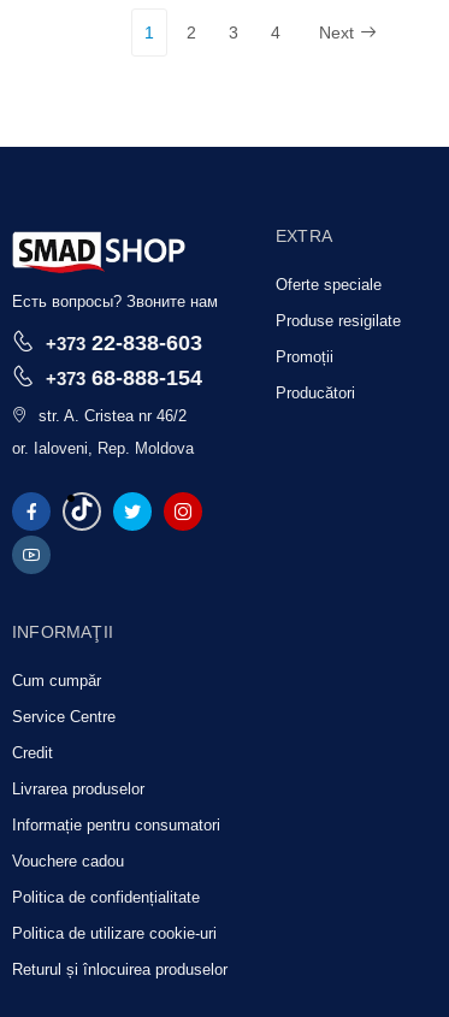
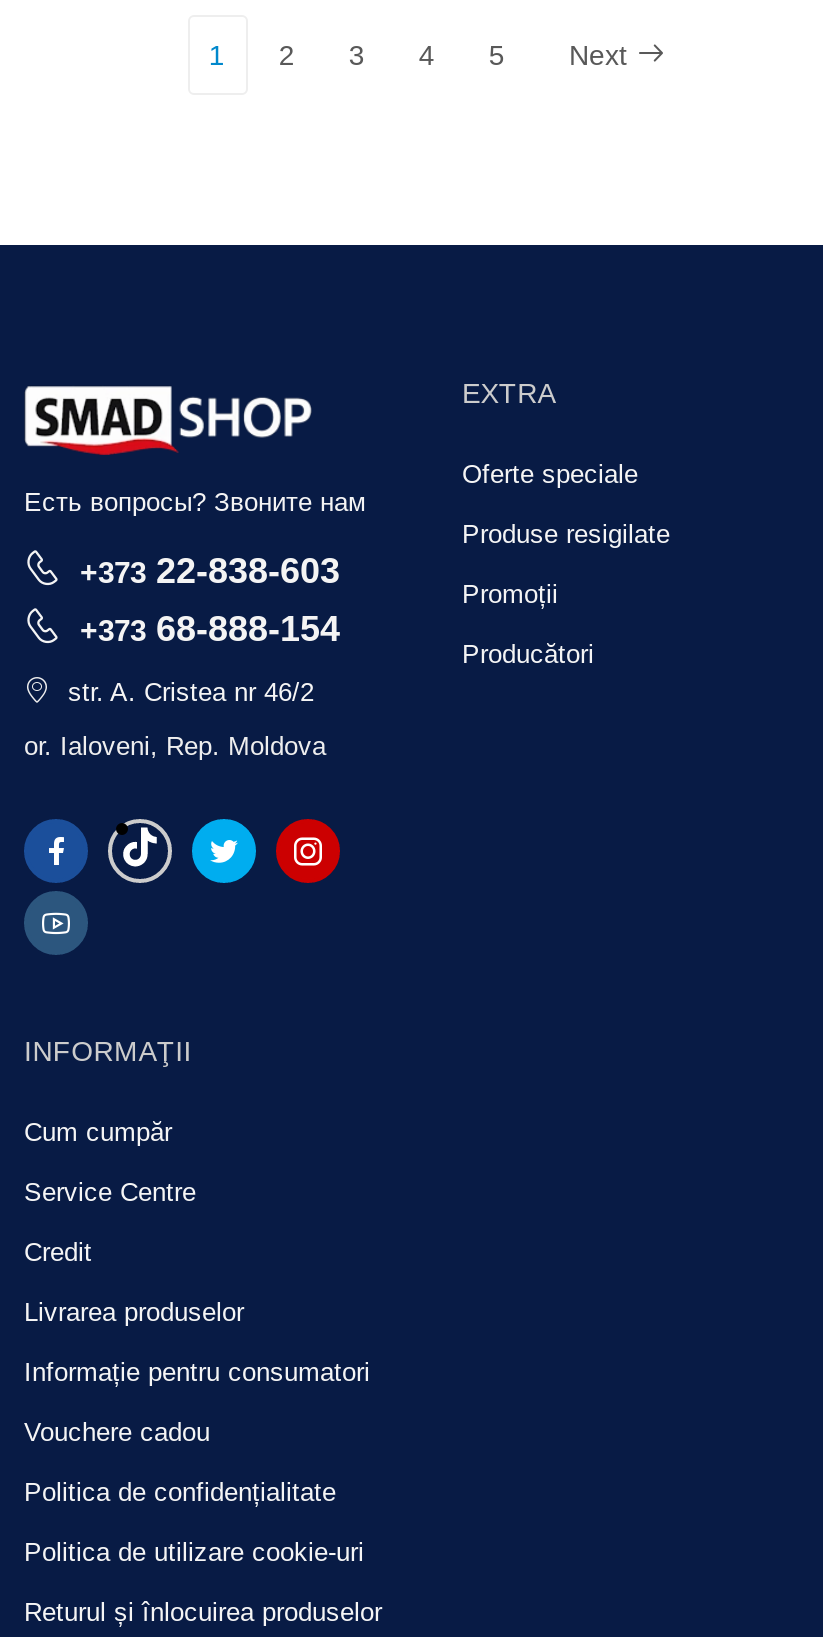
none -> [489,39,505,71] 5

